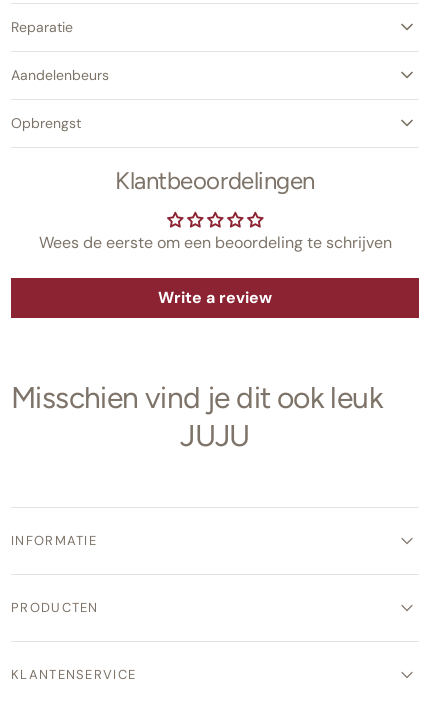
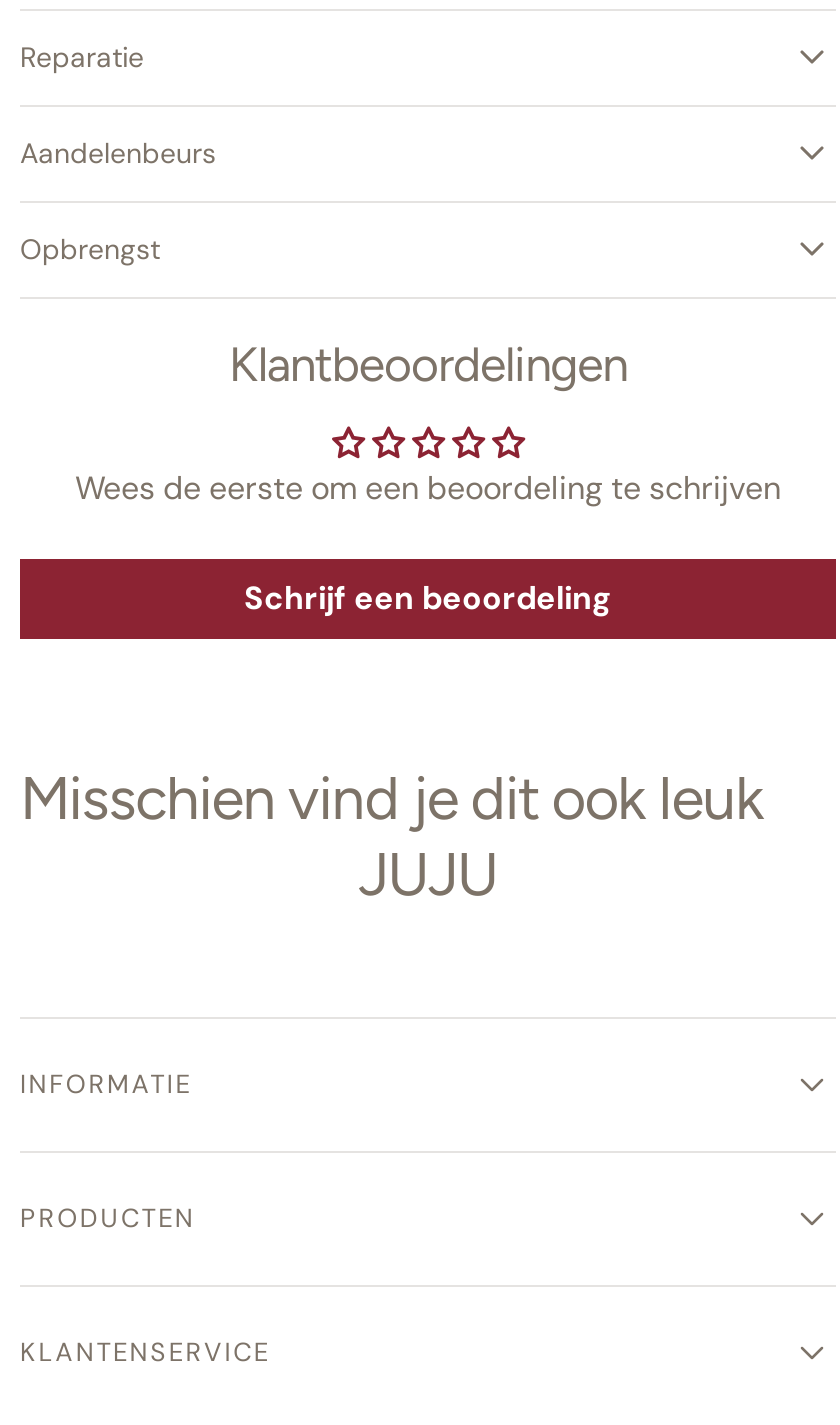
[158,287,272,308] Write a review -> [244,576,612,618] Schrijf een beoordeling

